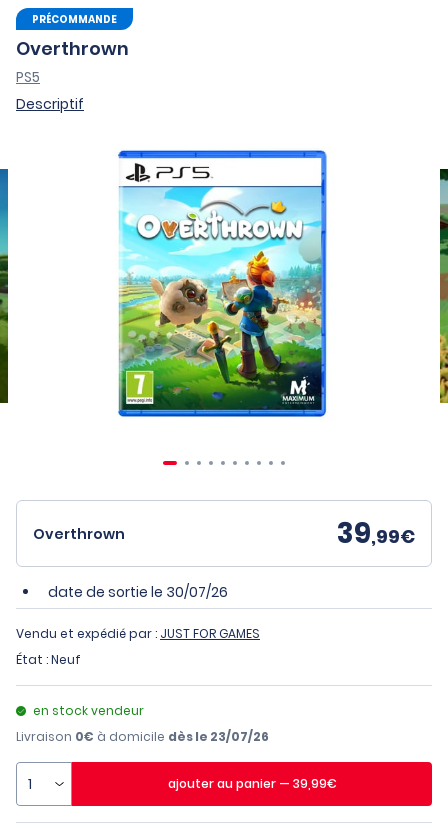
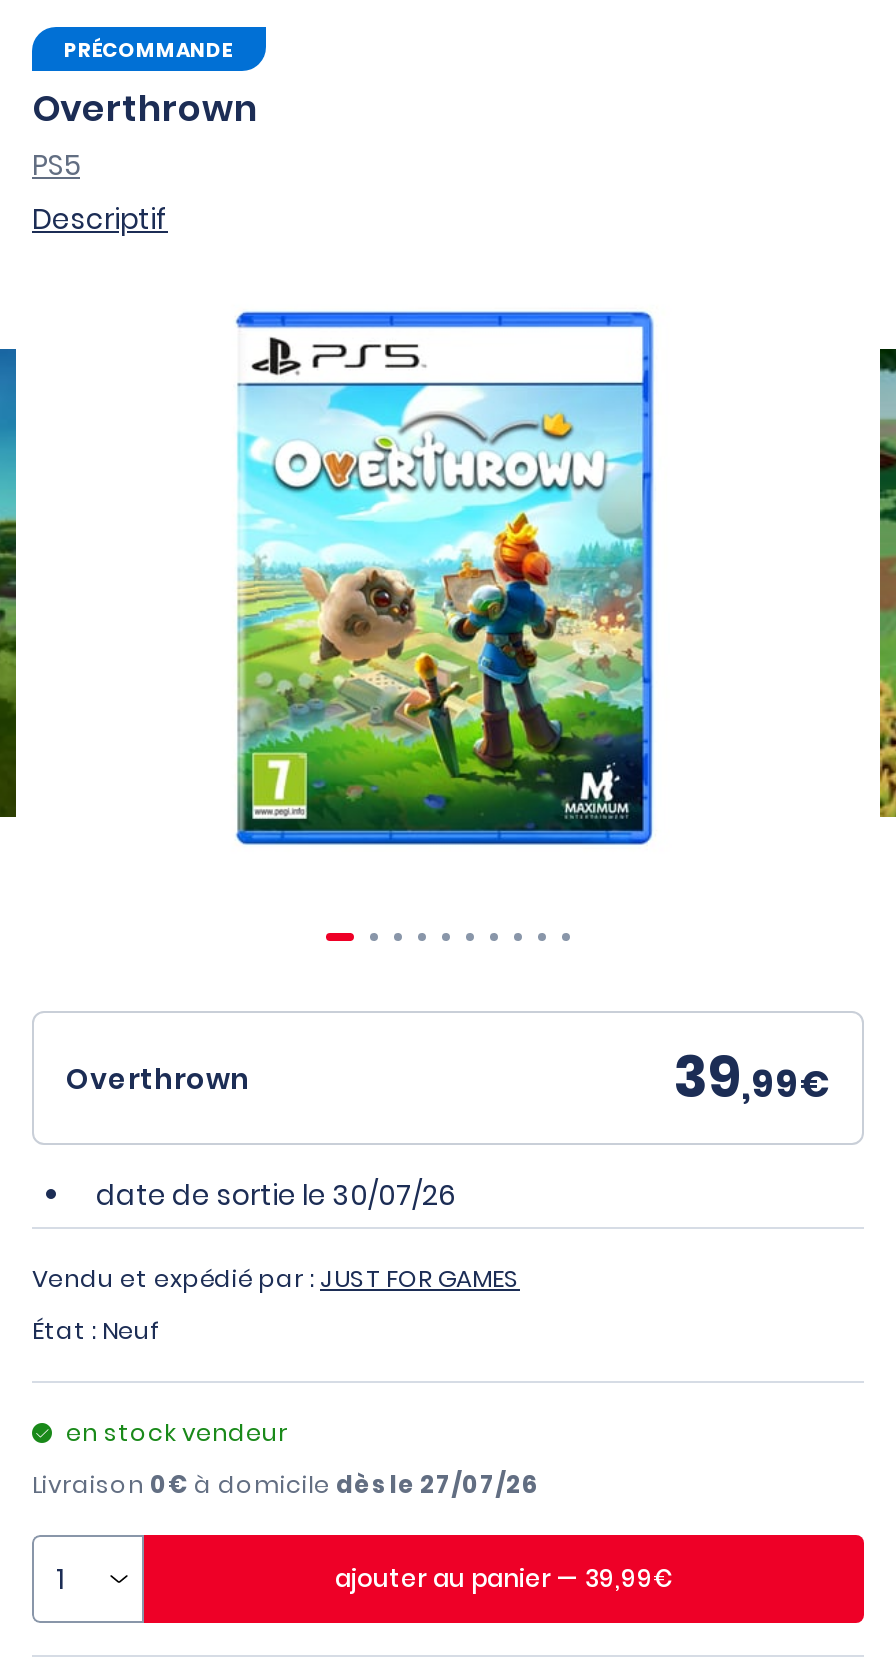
[16,728,269,745] Livraison 0€à domicile dès le 23/07/26 -> [32,1467,538,1501] Livraison 0€à domicile dès le 27/07/26

